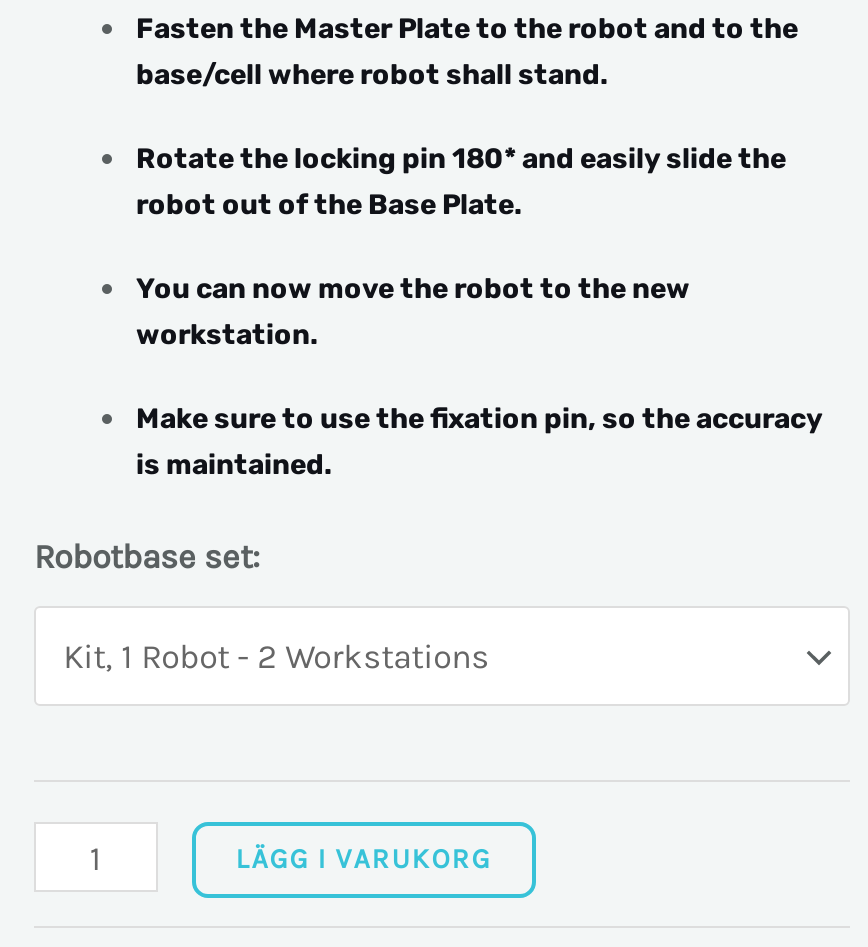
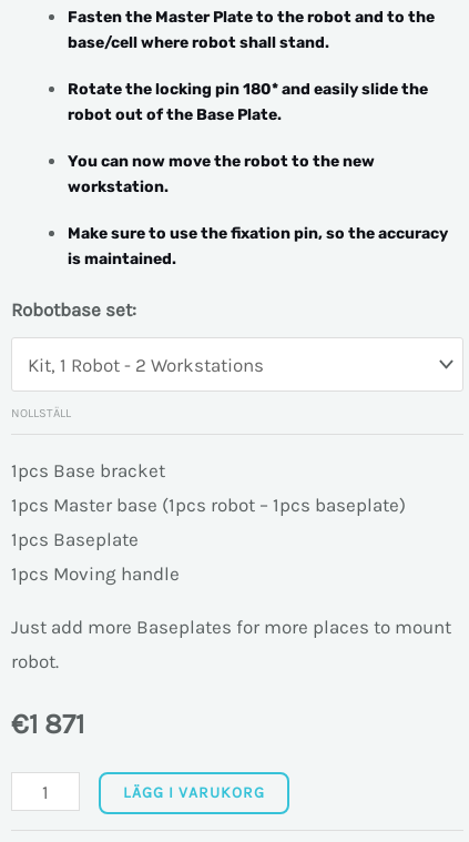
none -> [11,406,451,740] NOLLSTÄLL | 1pcs Base bracket | 1pcs Master base (1pcs robot – 1pcs baseplate) | 1pcs Baseplate | 1pcs Moving handle | Just add more Baseplates for more places to mount | robot. | €1 871

